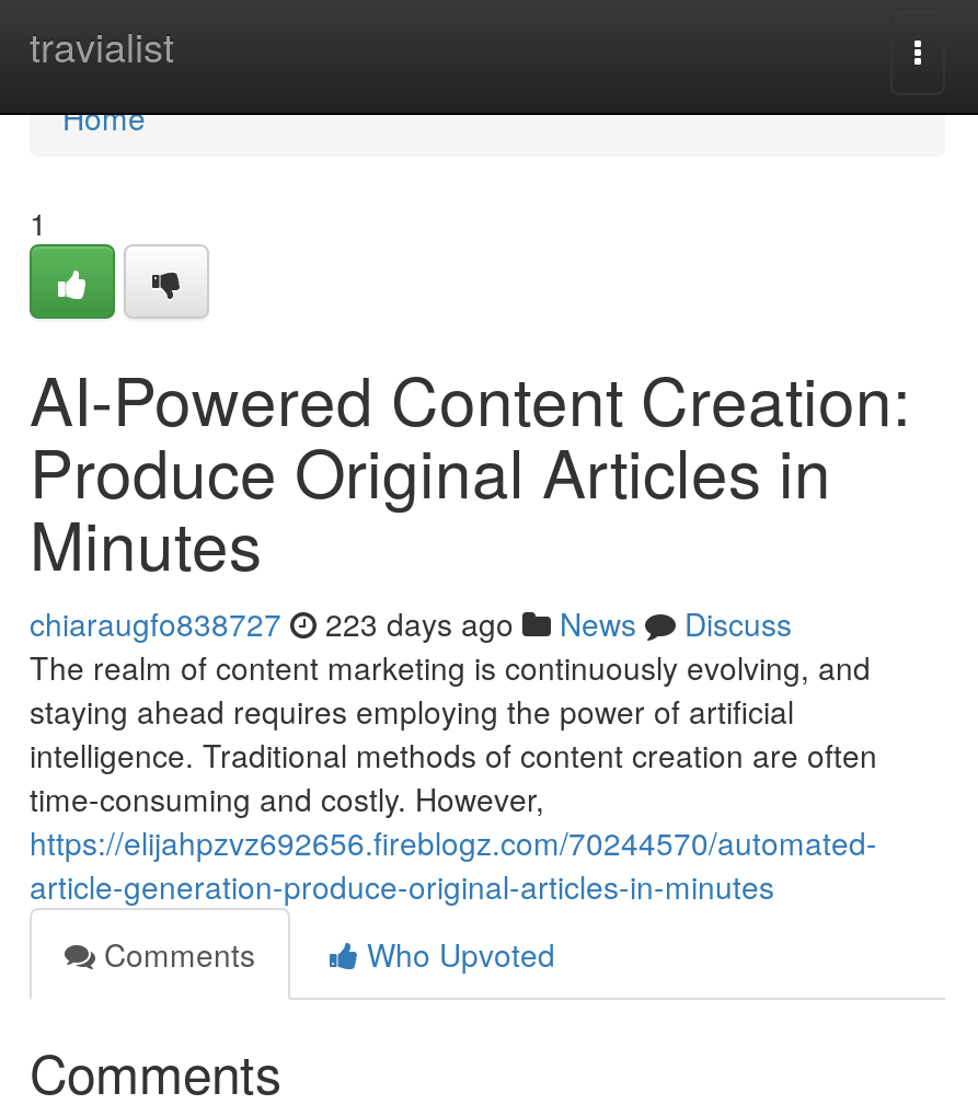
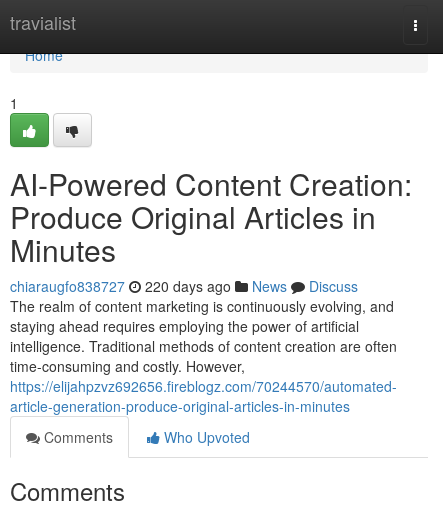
[30,601,792,645] chiaraugfo838727 223 days ago News Discuss -> [10,276,358,296] chiaraugfo838727 220 days ago News Discuss

